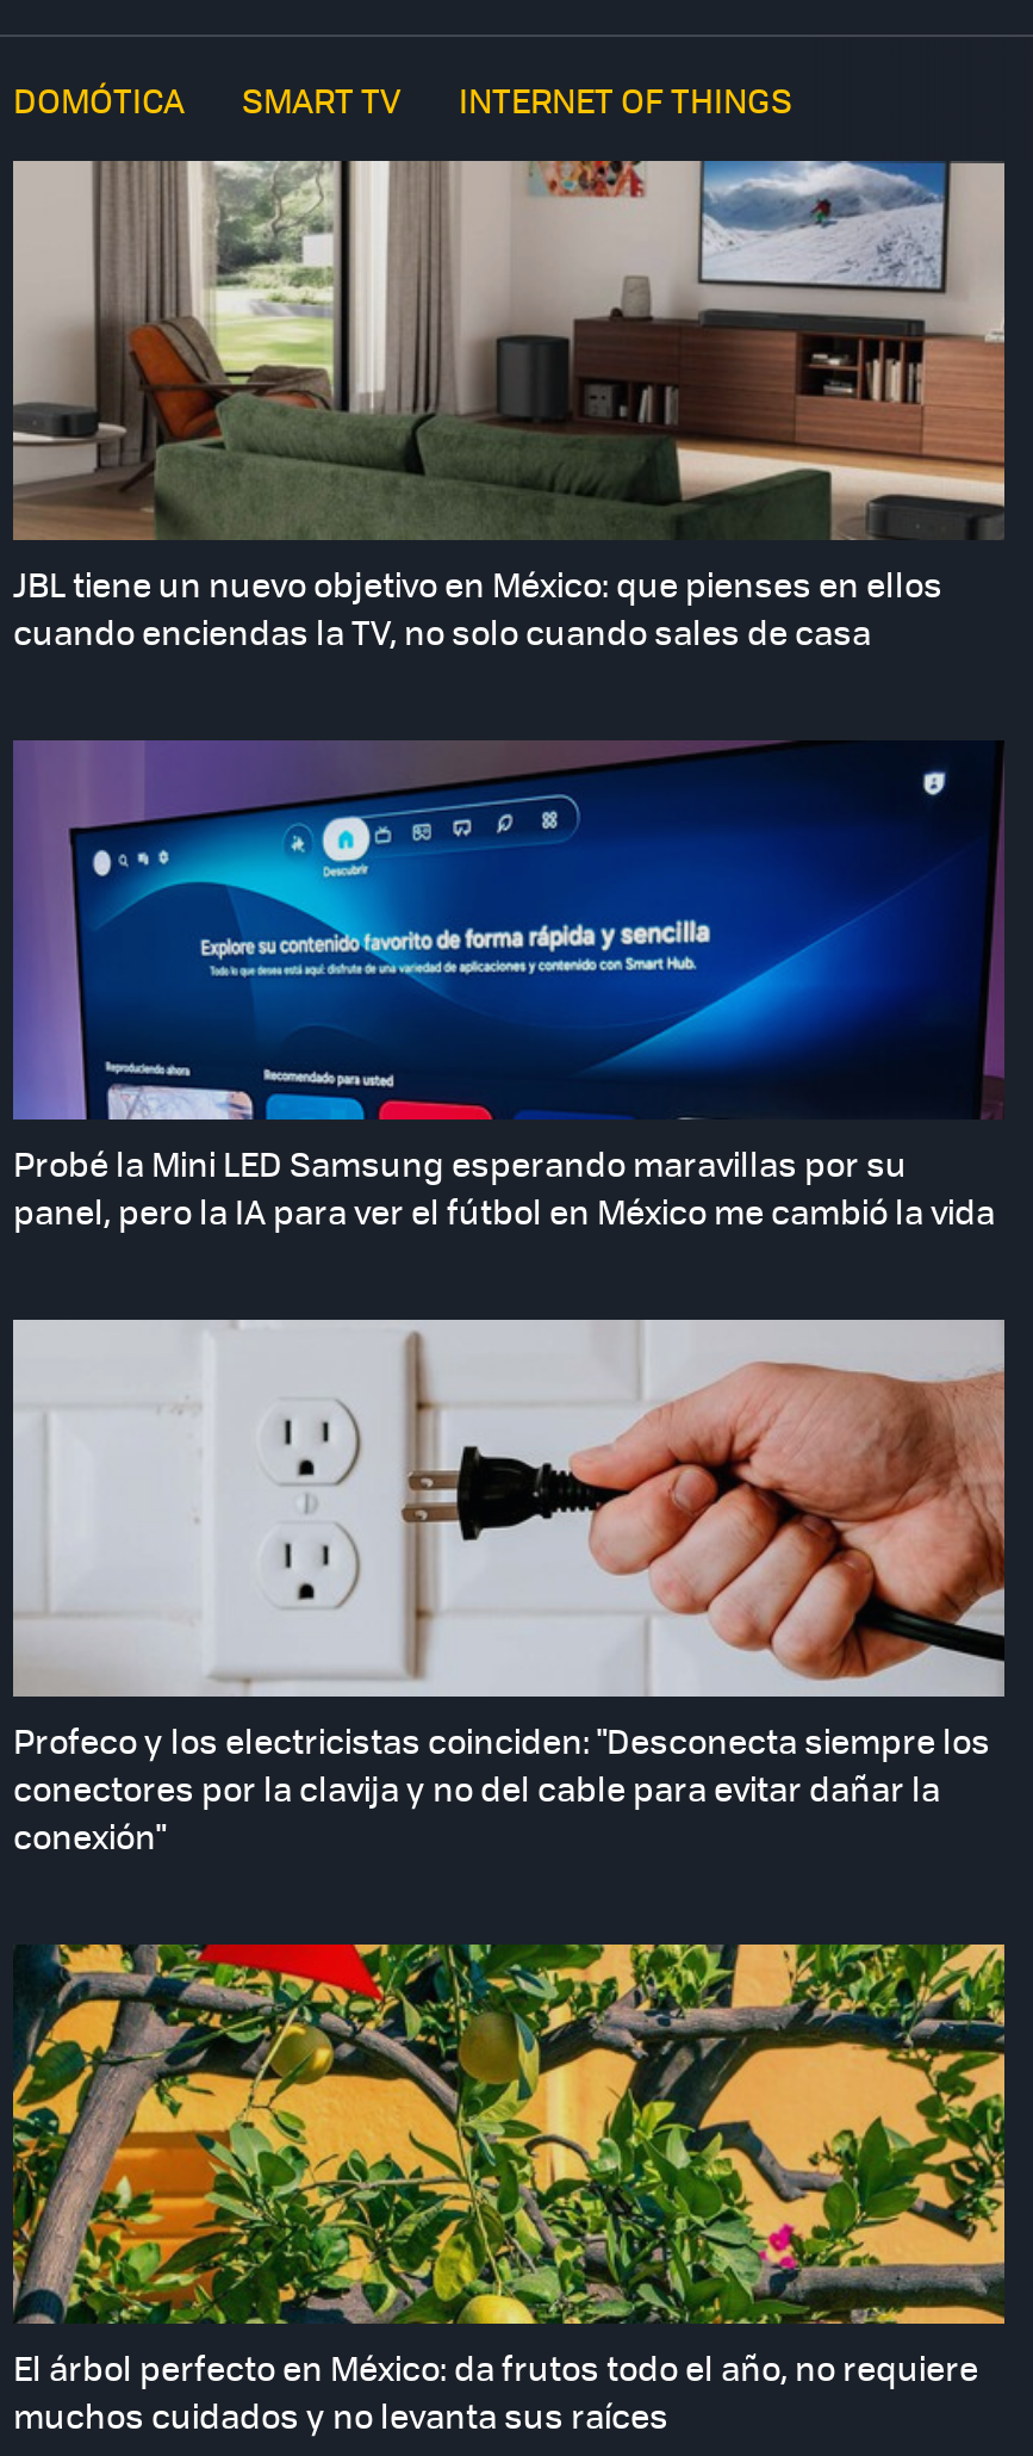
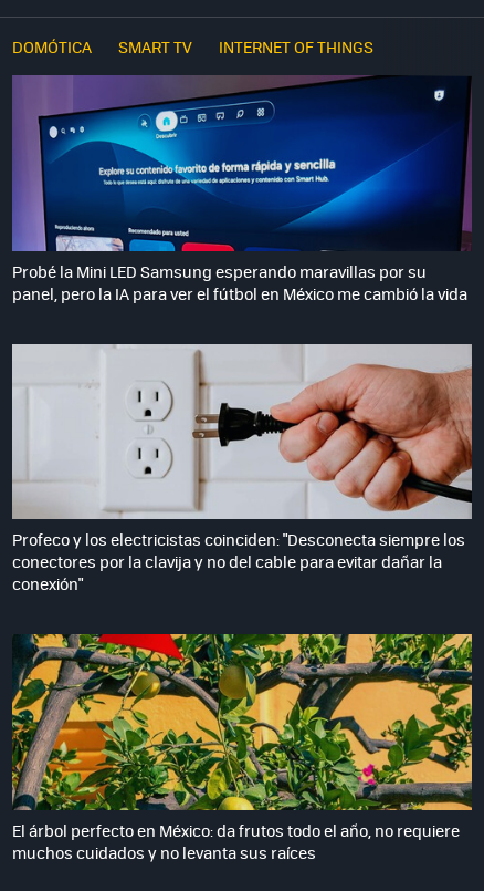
[11,159,1007,654] [image] | JBL tiene un nuevo objetivo en México: que pienses en ellos | cuando enciendas la TV, no solo cuando sales de casa -> none

